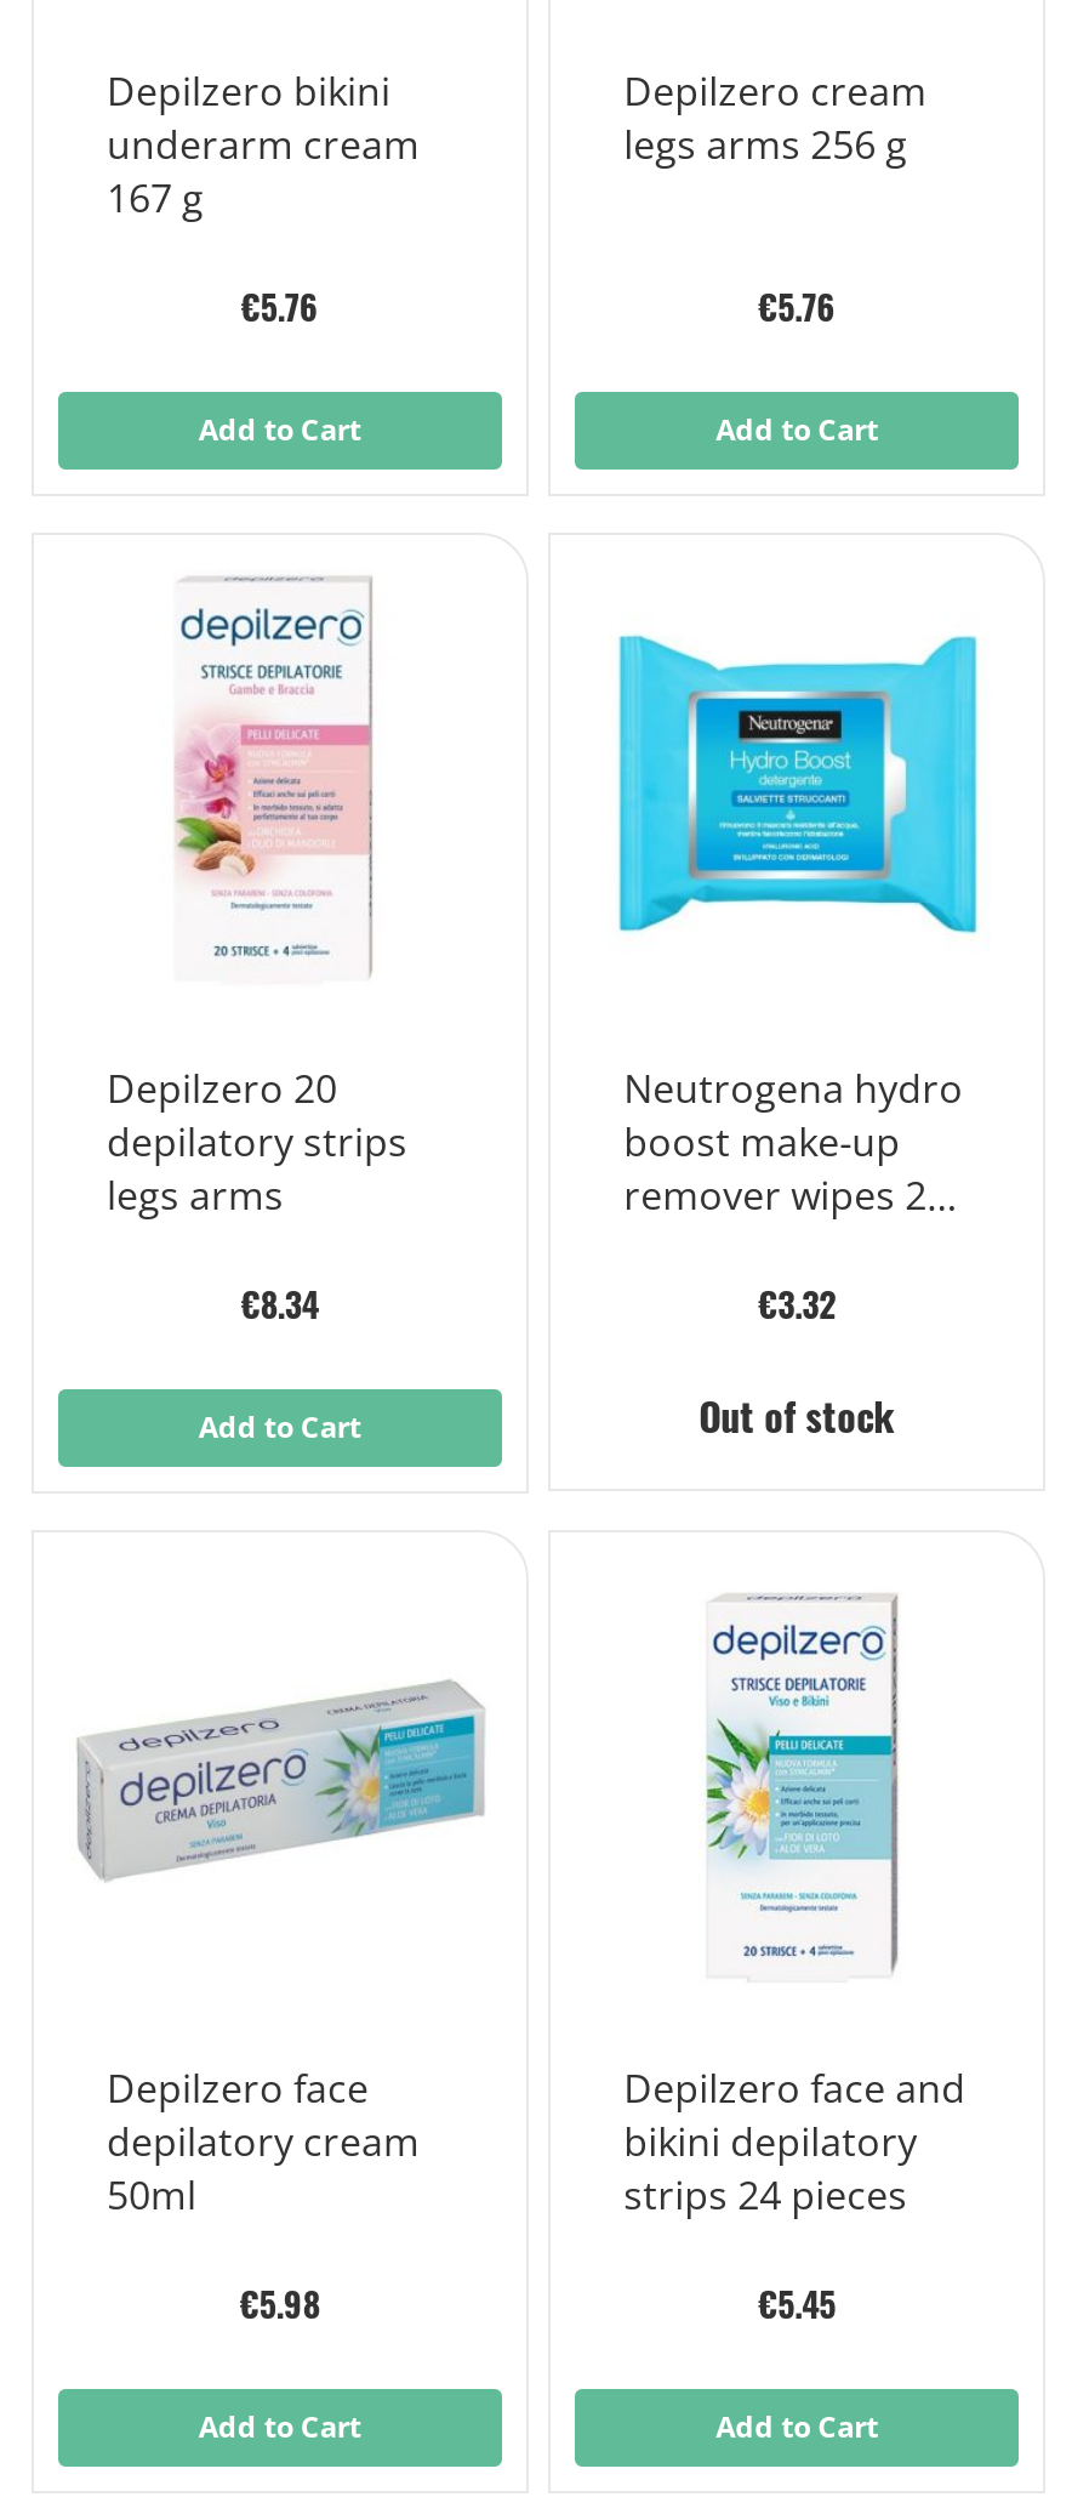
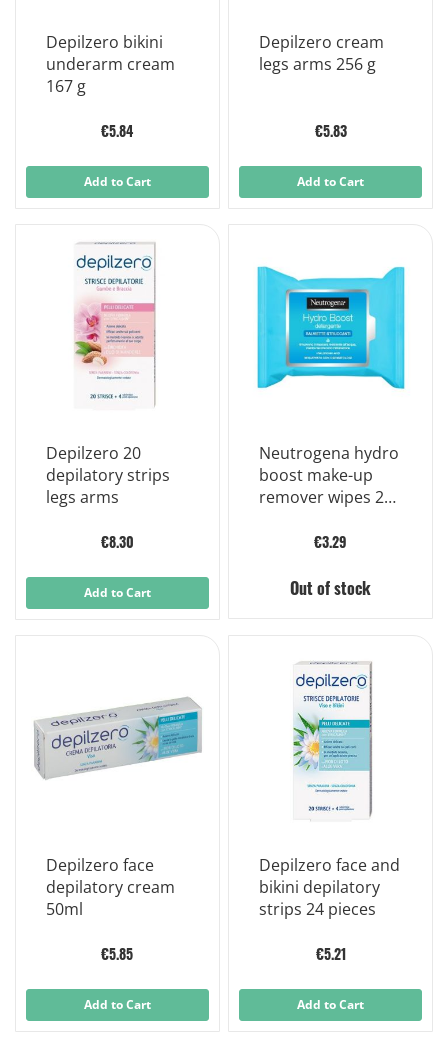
[241,279,319,330] €5.76 -> [101,119,133,140] €5.84
[758,279,836,330] €5.76 -> [315,119,347,140] €5.83
[241,1278,319,1329] €8.34 -> [101,531,134,552] €8.30
[758,1278,836,1329] €3.32 -> [314,531,347,552] €3.29
[240,2278,320,2329] €5.98 -> [101,943,133,964] €5.85
[758,2278,836,2329] €5.45 -> [316,943,346,964] €5.21

